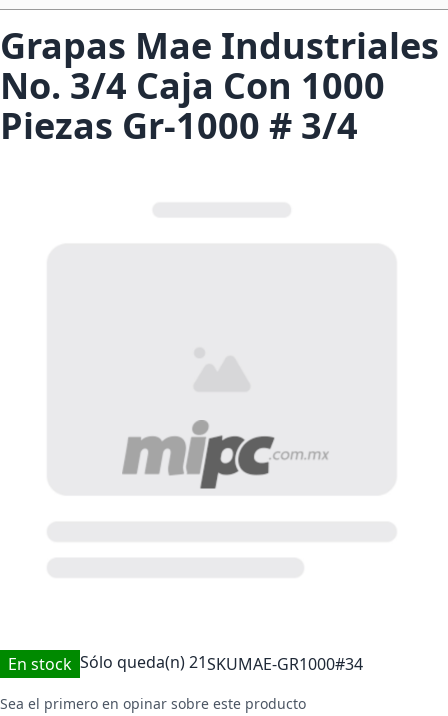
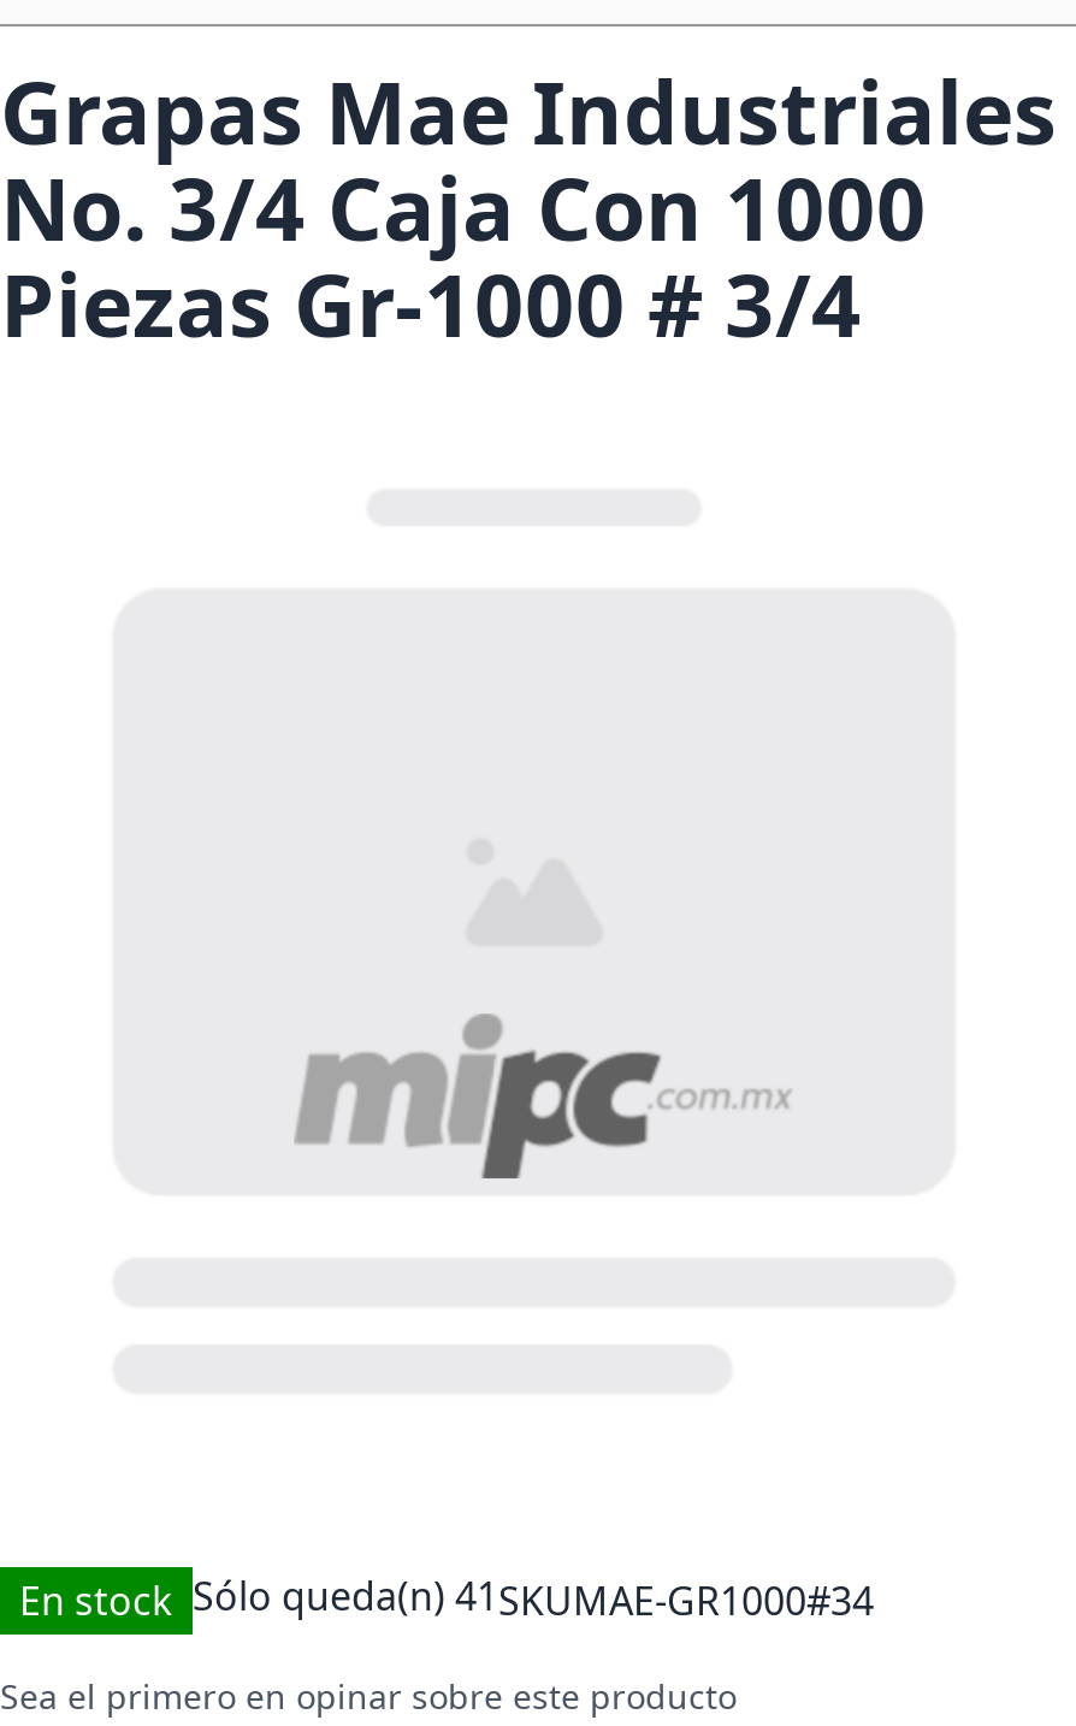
[8,651,363,675] En stock Sólo queda(n) 21SKUMAE-GR1000#34 -> [19,1570,874,1627] En stock Sólo queda(n) 41SKUMAE-GR1000#34

